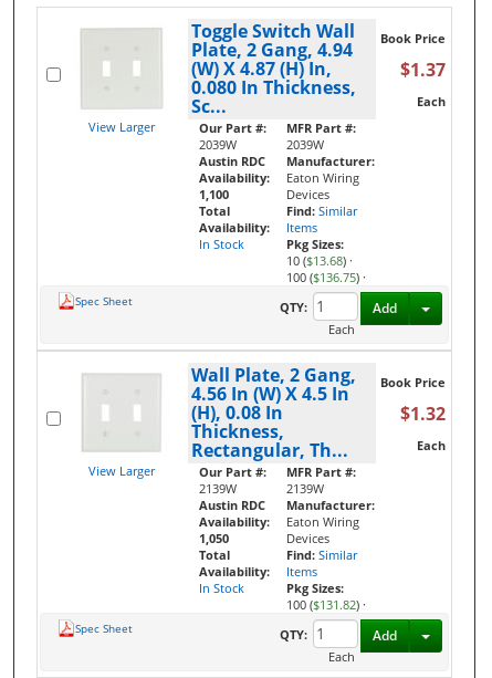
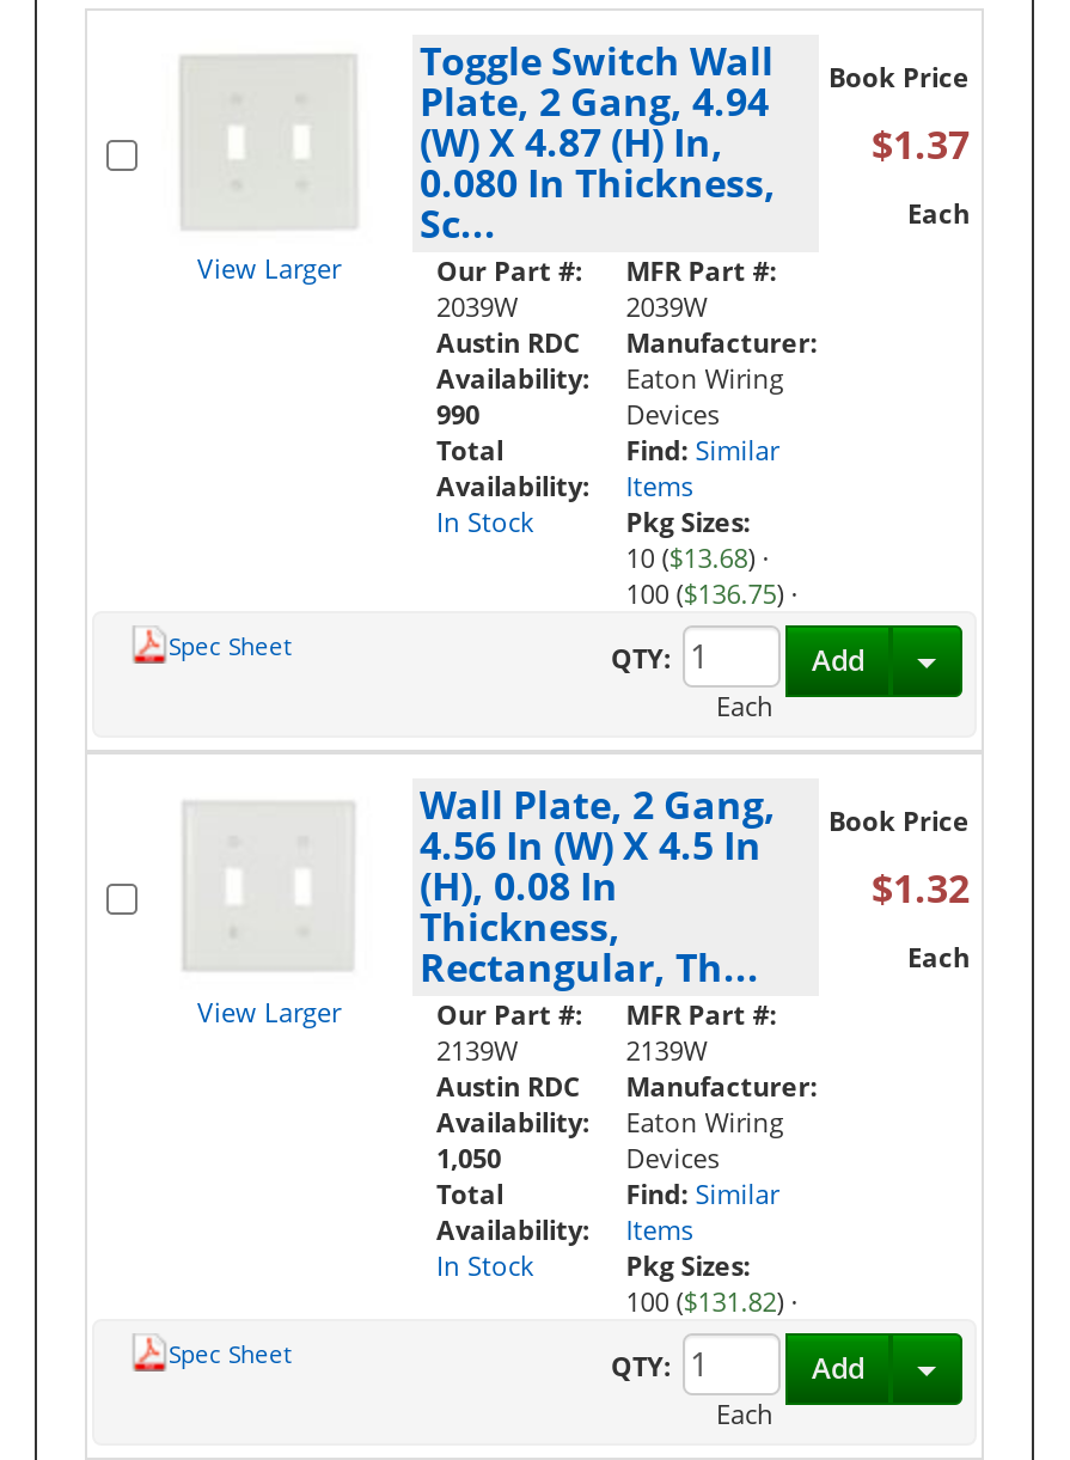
[199,186,229,202] 1,100 -> [436,396,479,432] 990

